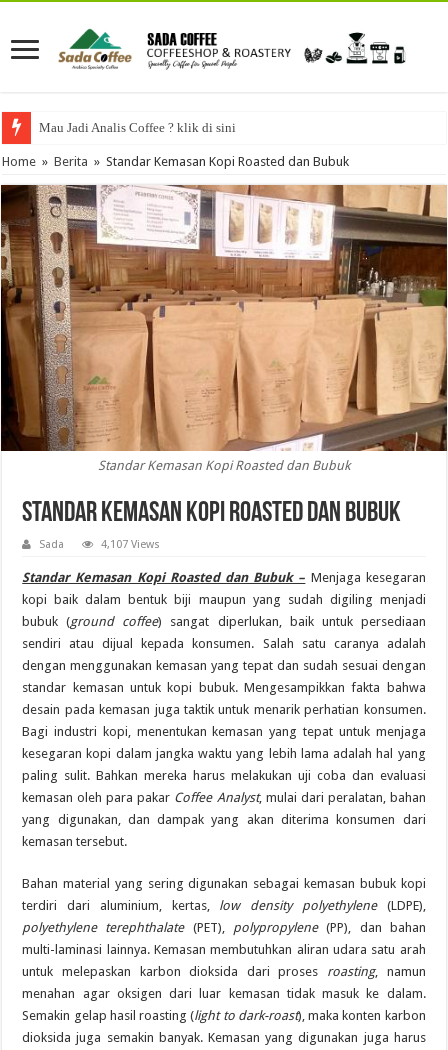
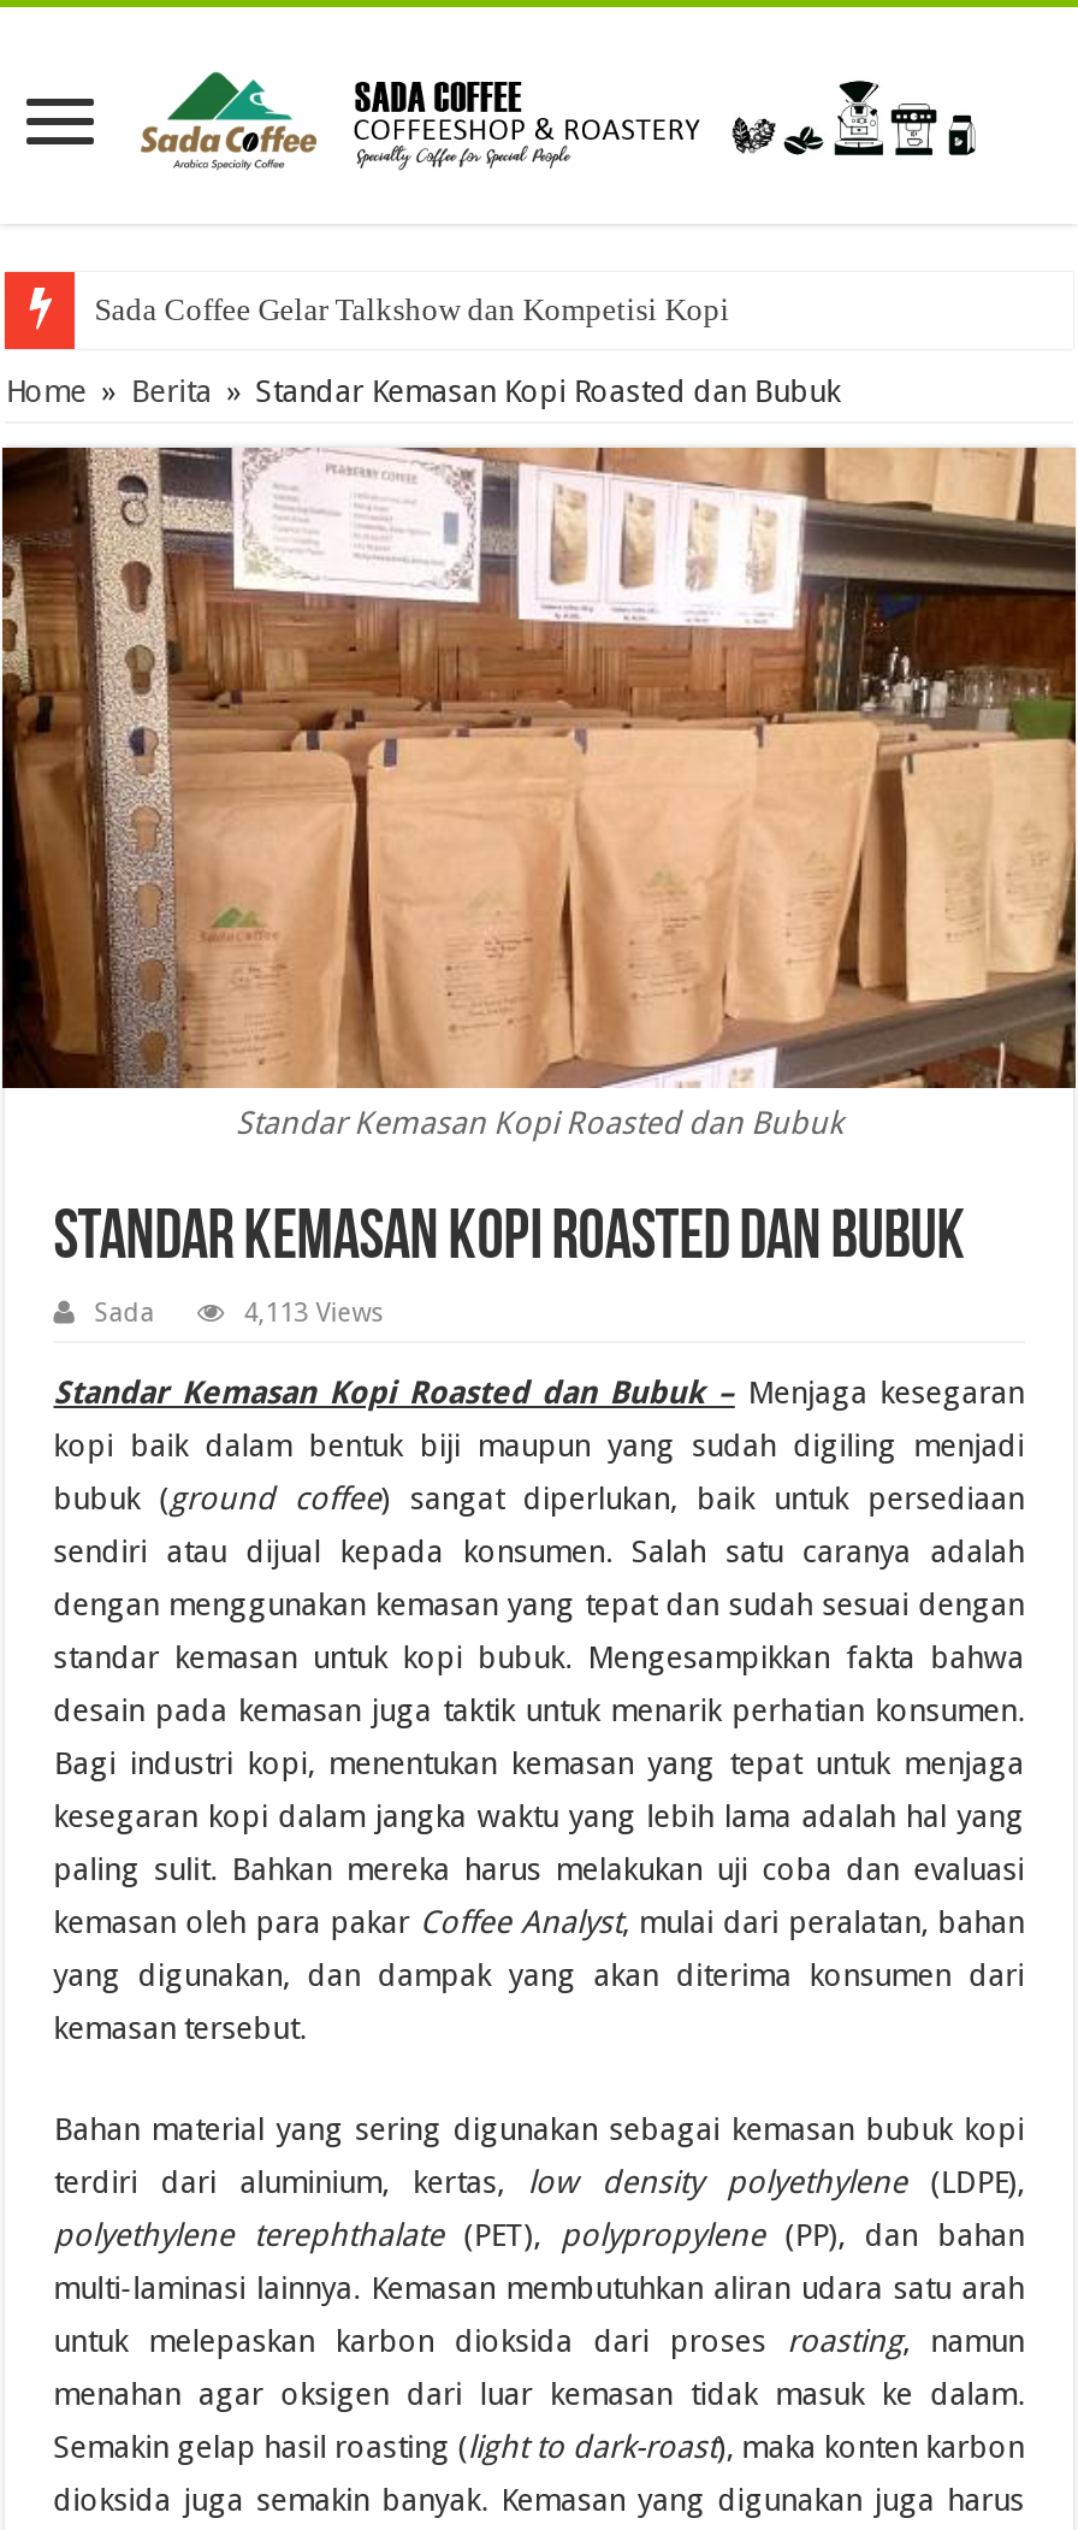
[39,120,236,135] Mau Jadi Analis Coffee ? klik di sini -> [94,292,730,328] Sada Coffee Gelar Talkshow dan Kompetisi Kopi
[101,538,160,551] 4,107 Views -> [244,1297,385,1329] 4,113 Views

